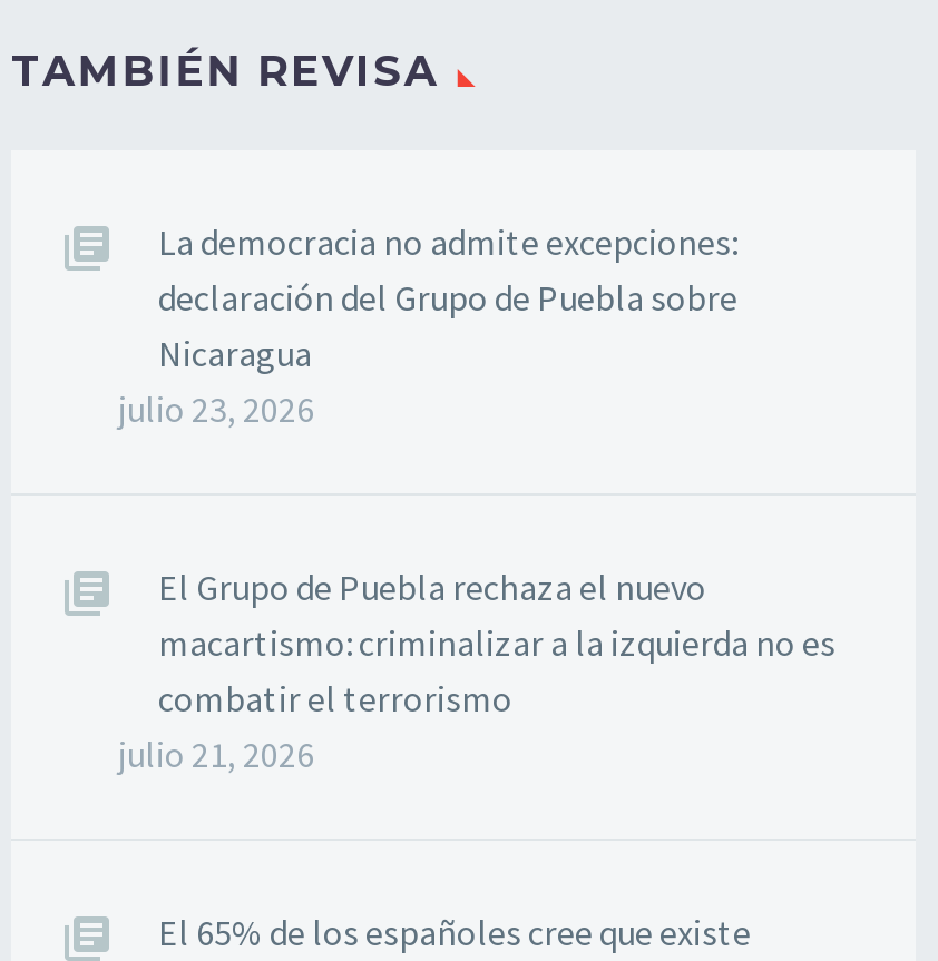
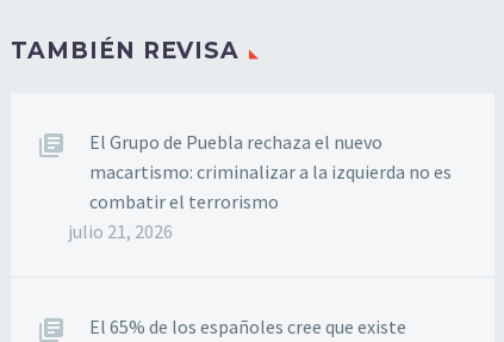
[118,219,737,431] La democracia no admite excepciones: | declaración del Grupo de Puebla sobre | Nicaragua | julio 23, 2026 -> none

